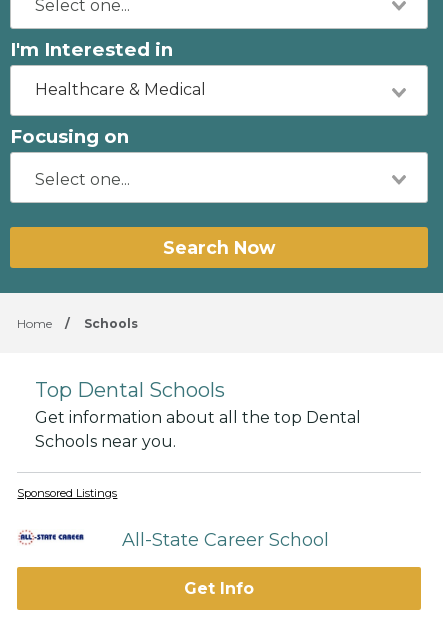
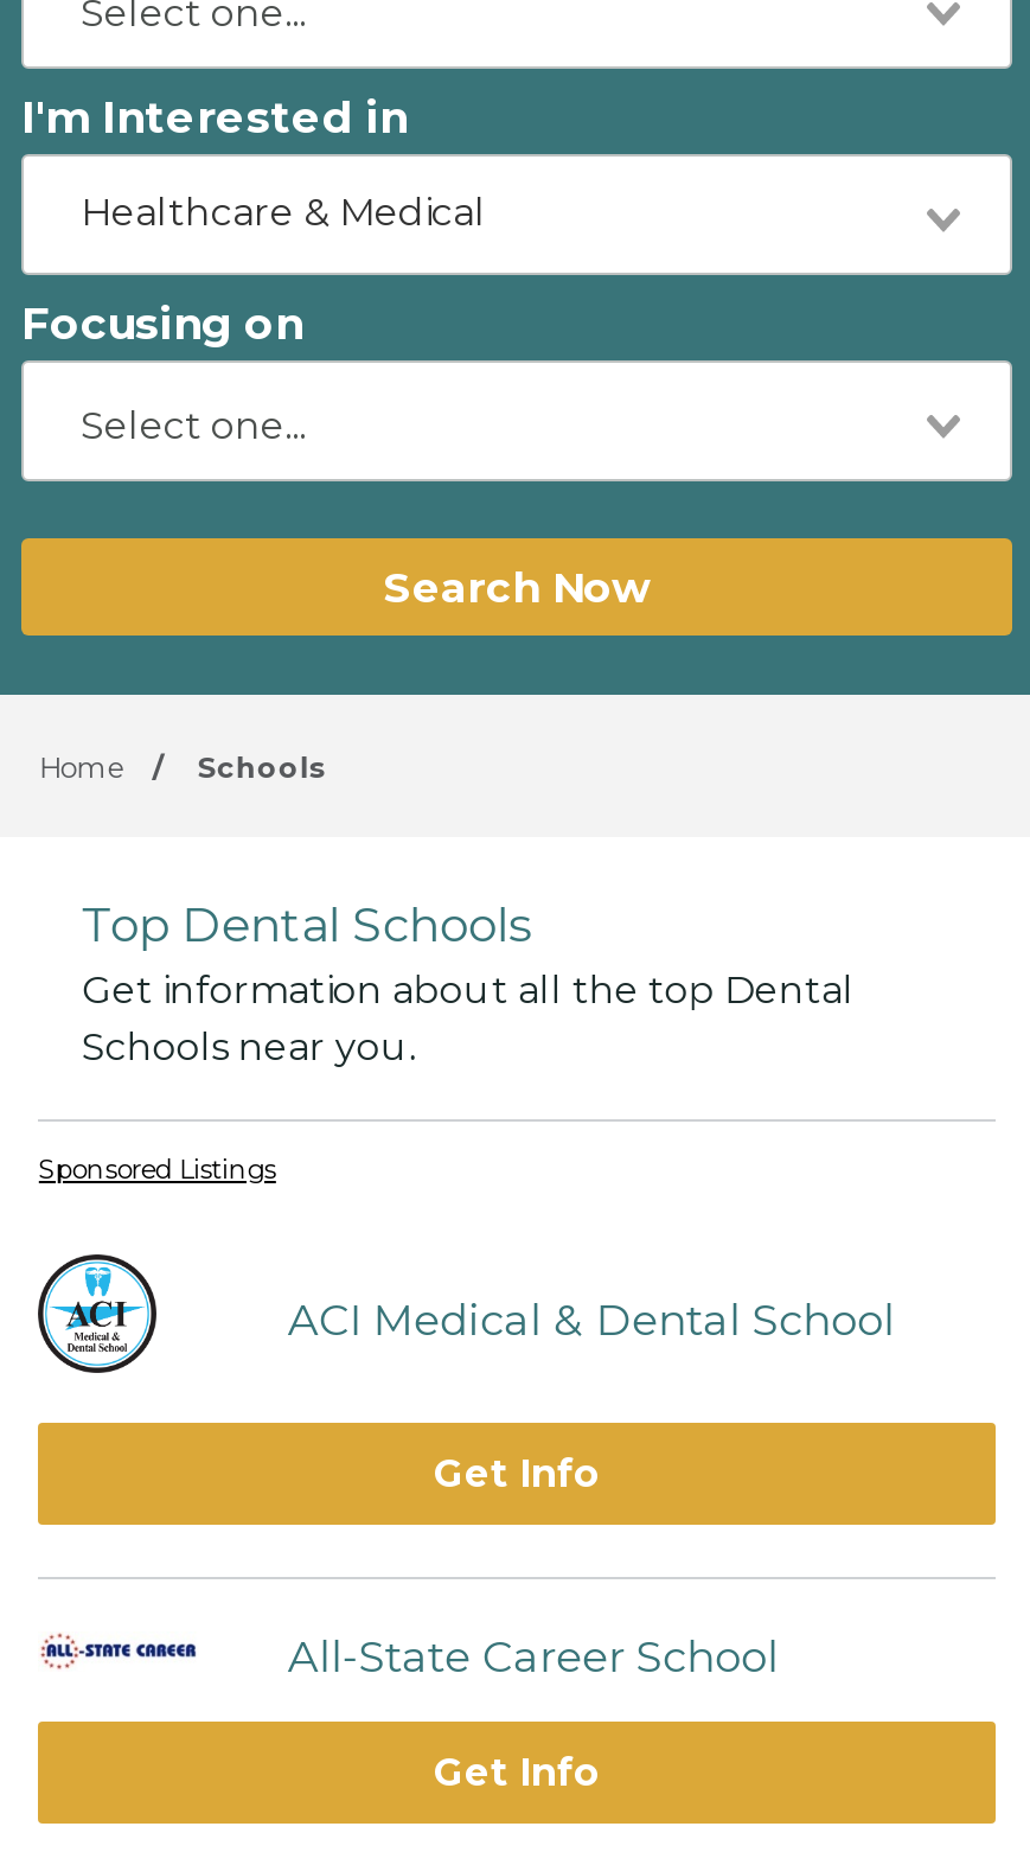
none -> [36,1252,159,1375] [image]
none -> [288,1294,895,1496] ACI Medical & Dental School | Get Info

